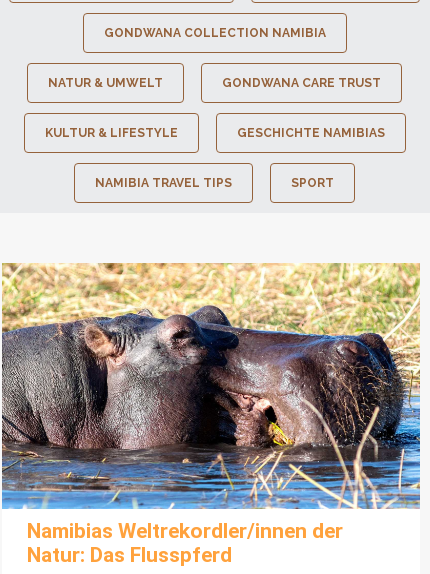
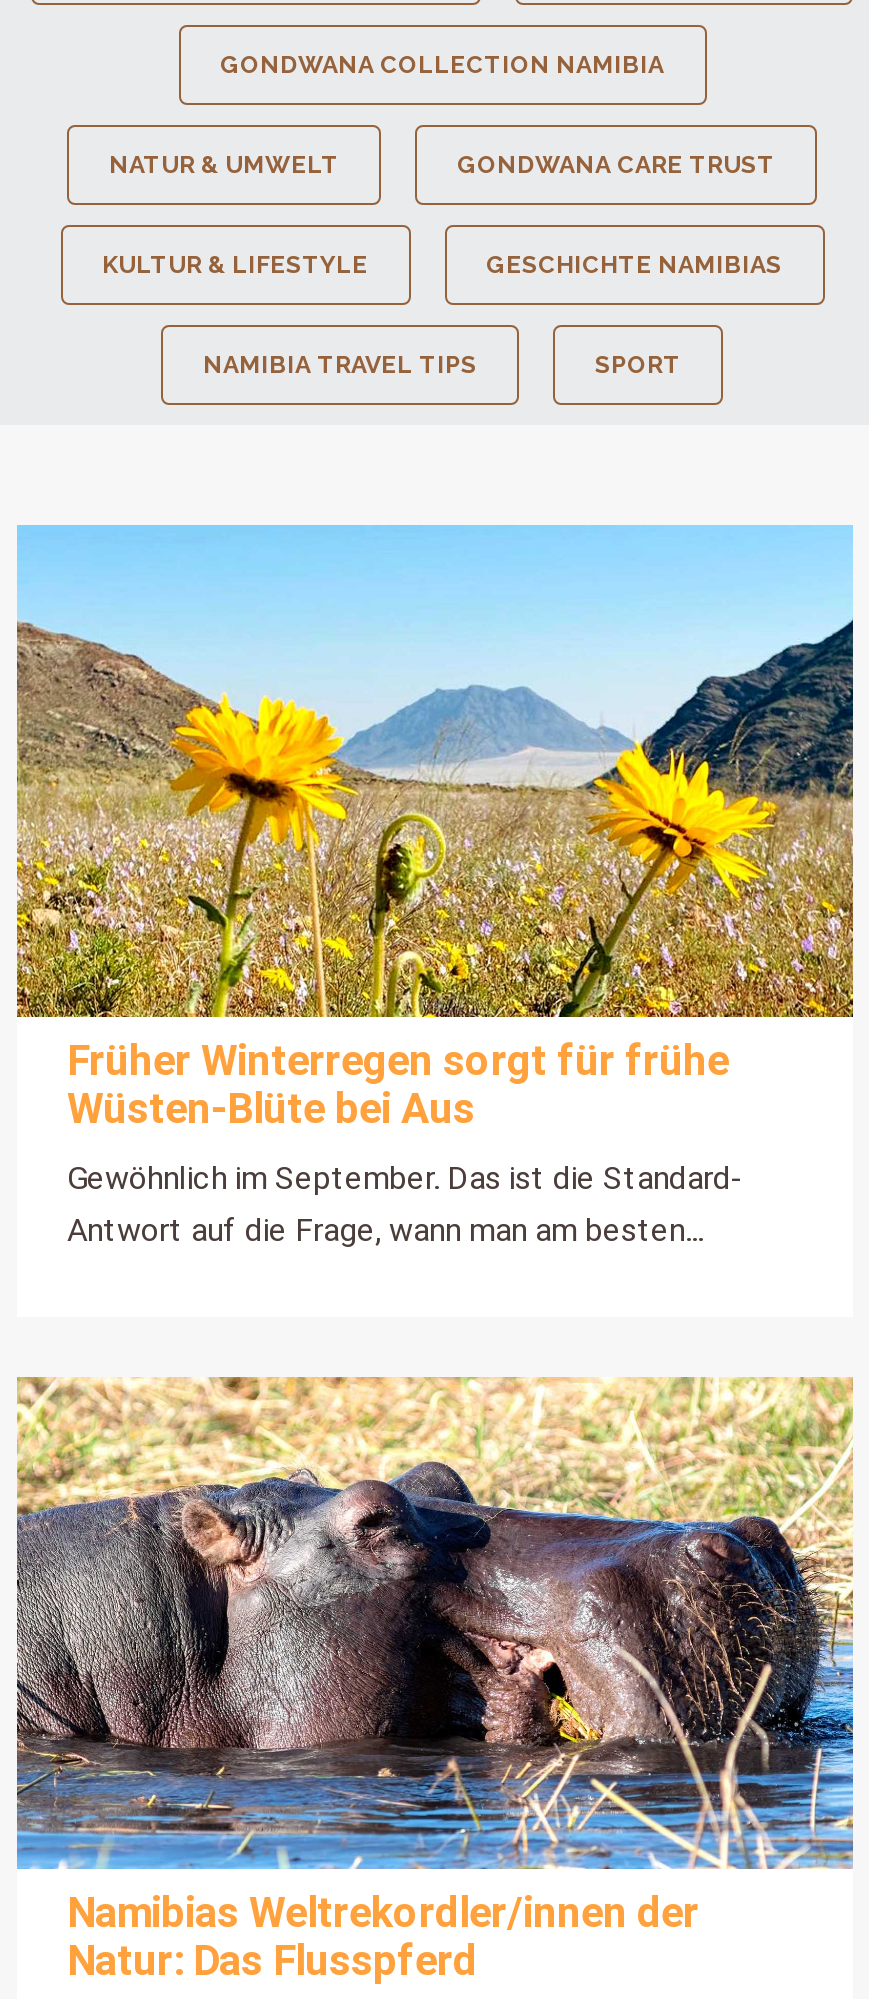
none -> [15,524,855,1250] [image] | Früher Winterregen sorgt für frühe | Wüsten-Blüte bei Aus | Gewöhnlich im September. Das ist die Standard- | Antwort auf die Frage, wann man am besten...

